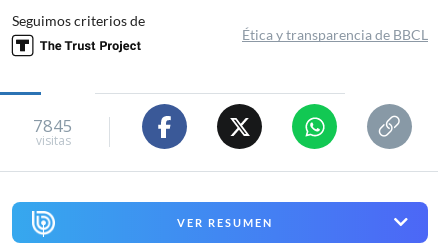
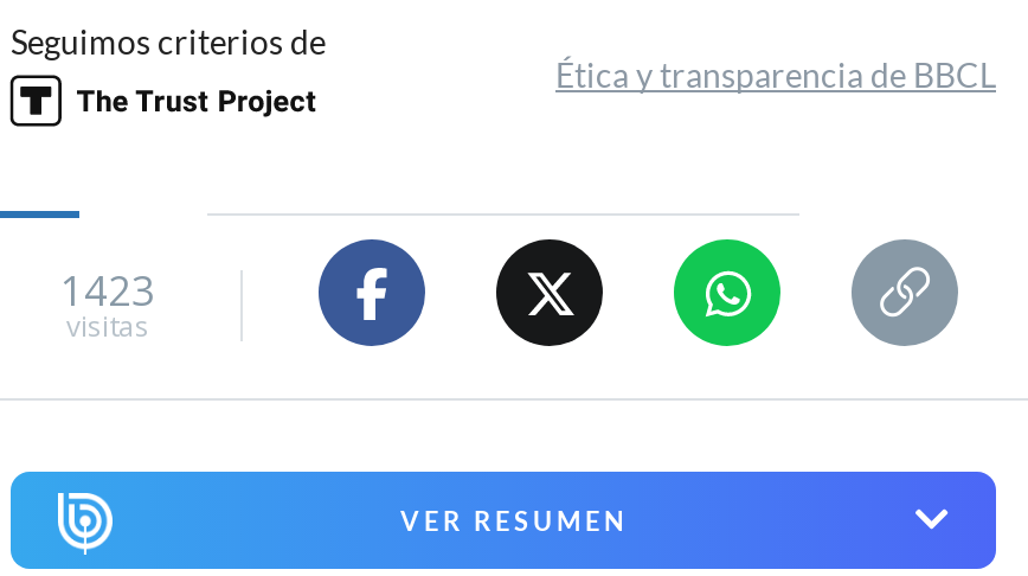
[33,114,73,137] 7845 -> [60,262,155,317] 1423

